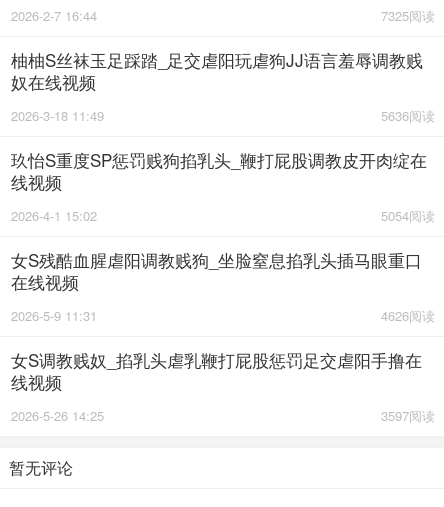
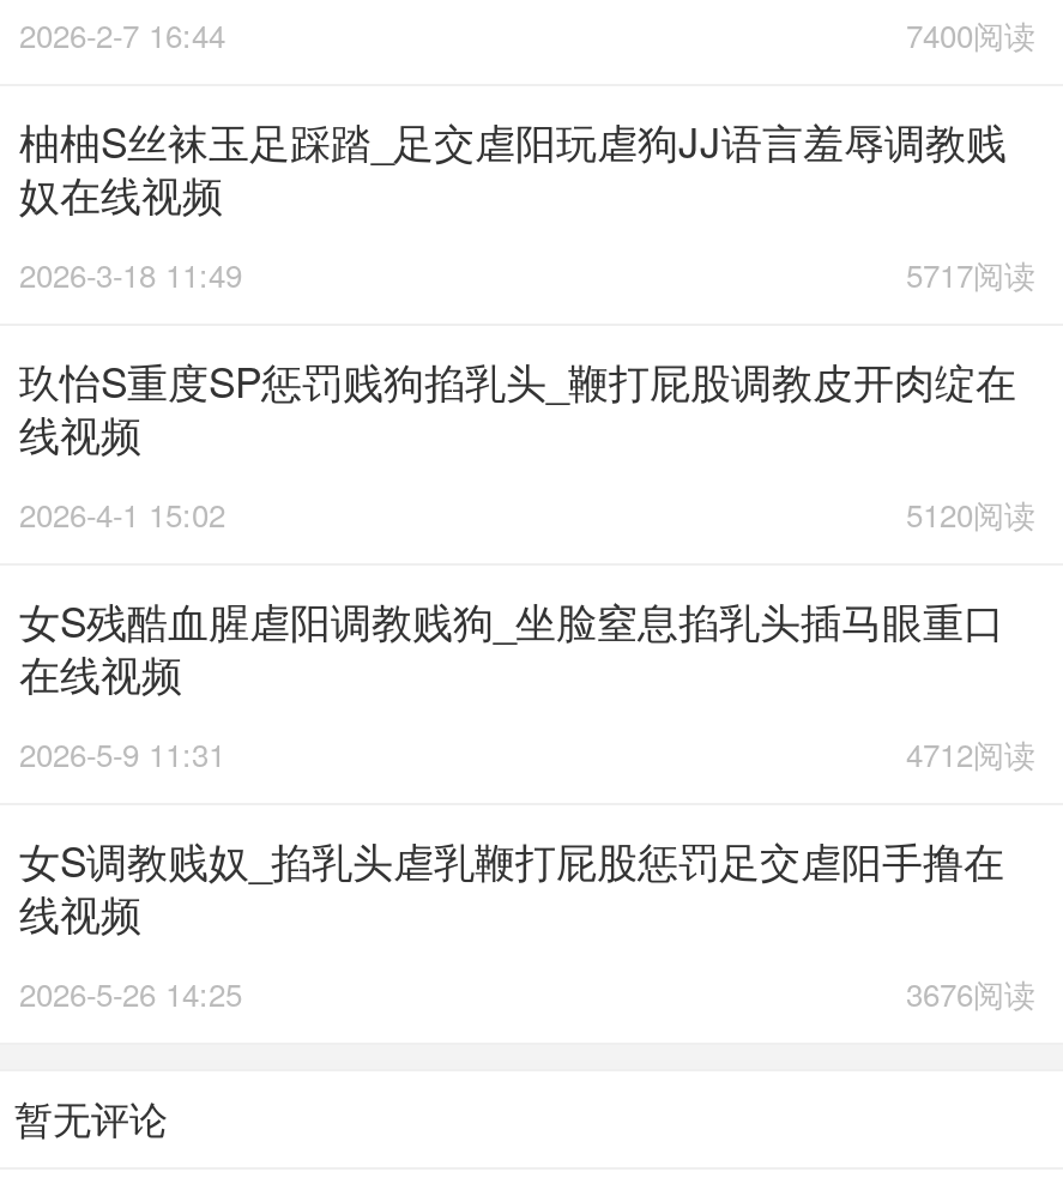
[381,6,435,25] 7325阅读 -> [906,13,1035,58] 7400阅读
[381,106,435,125] 5636阅读 -> [906,253,1035,298] 5717阅读
[381,206,435,225] 5054阅读 -> [906,492,1035,538] 5120阅读
[381,306,435,325] 4626阅读 -> [906,732,1035,778] 4712阅读
[381,406,435,425] 3597阅读 -> [906,972,1035,1017] 3676阅读

